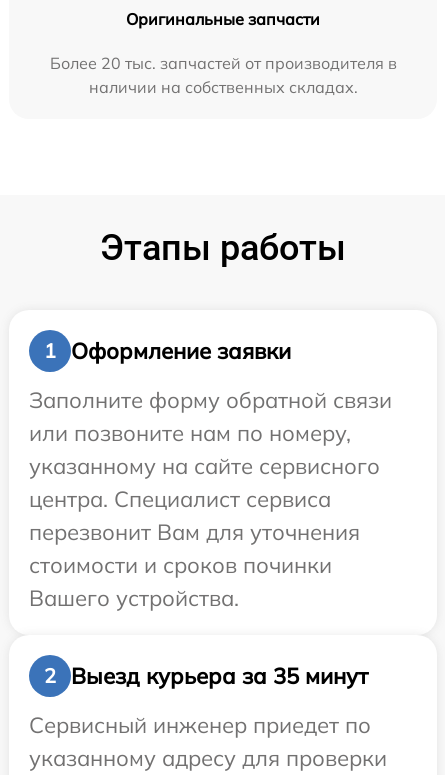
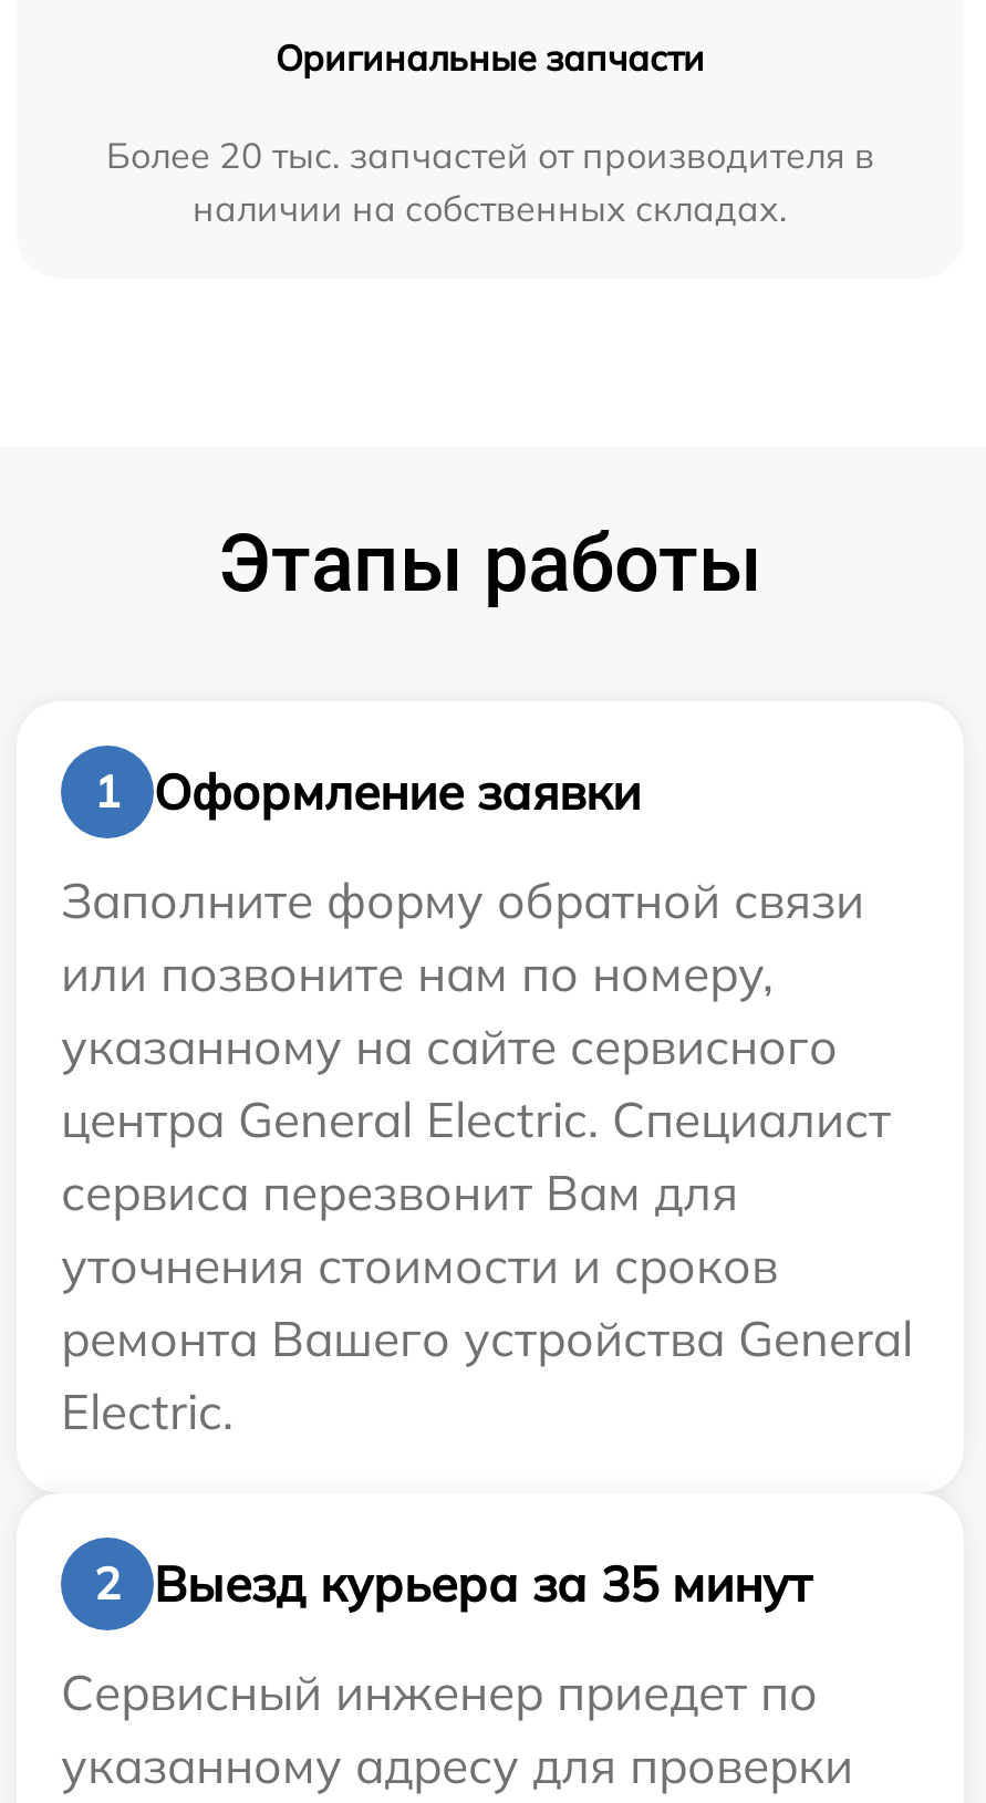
[29,485,360,612] центра. Специалист сервиса | перезвонит Вам для уточнения | стоимости и сроков починки | Вашего устройства. -> [61,1088,913,1442] центра General Electric. Специалист | сервиса перезвонит Вам для | уточнения стоимости и сроков | ремонта Вашего устройства General | Electric.

